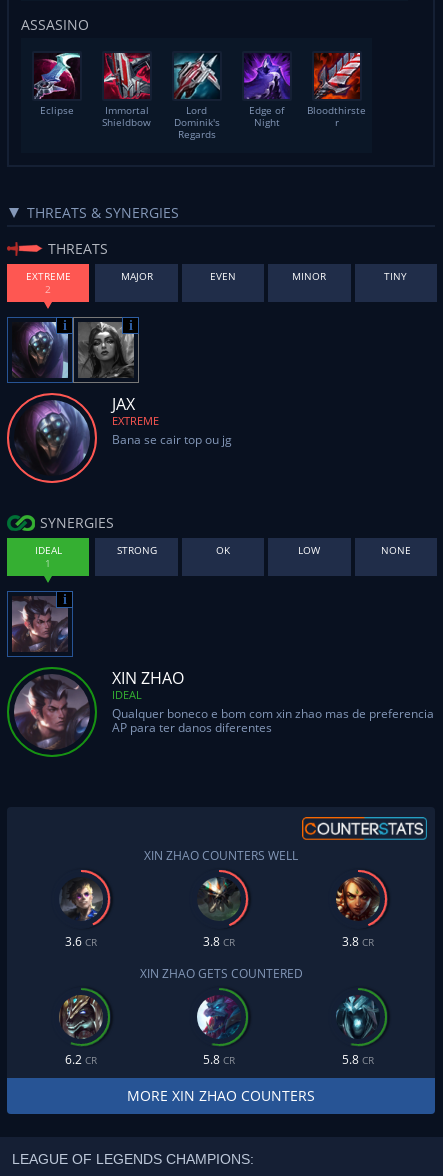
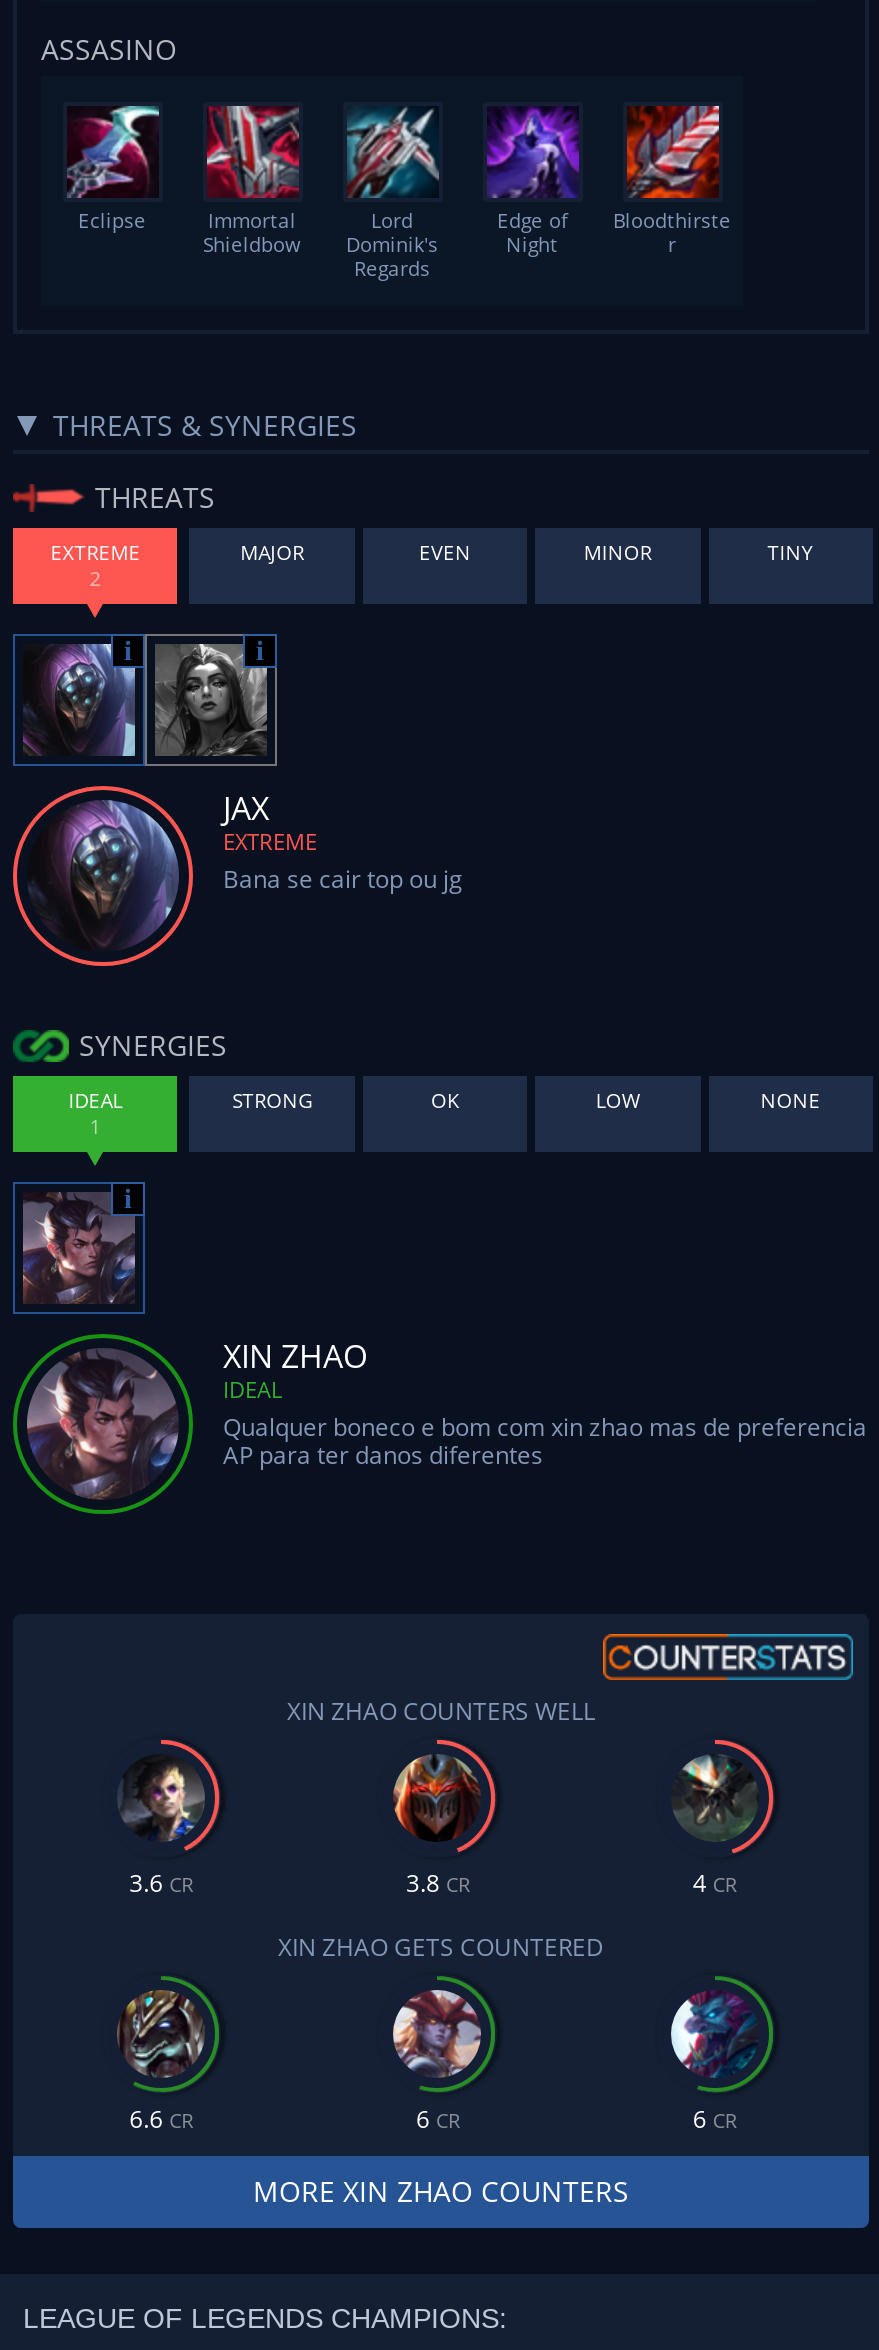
[197,878,240,921] [image] -> [391,1754,479,1842] [image]
[335,876,379,950] [image] | 3.8 CR -> [671,1754,757,1900] [image] | 4 CR
[197,995,241,1068] [image] | 5.8 CR -> [393,1988,483,2136] [image] | 6 CR
[336,995,378,1068] [image] | 5.8 CR -> [669,1990,755,2136] [image] | 6 CR
[65,1051,97,1068] 6.2 CR -> [129,2102,193,2136] 6.6 CR

